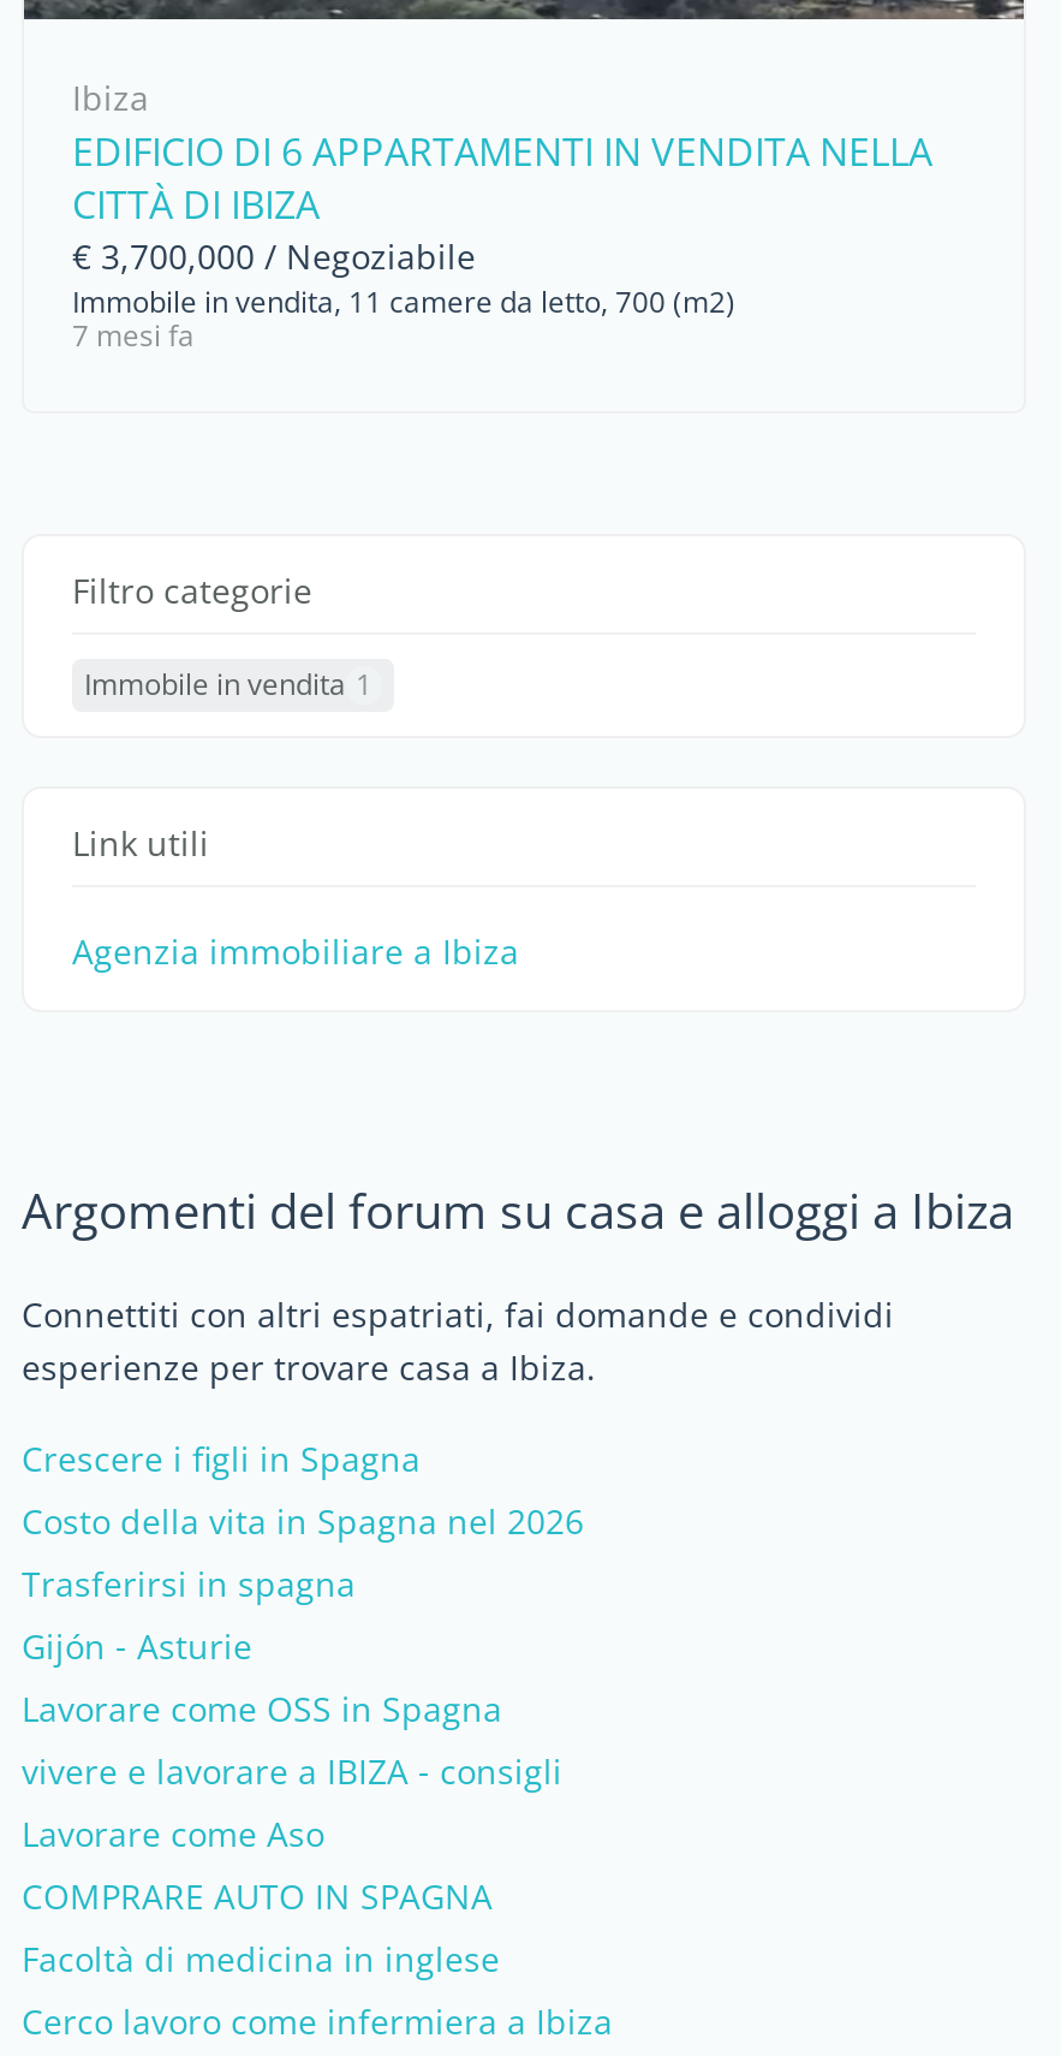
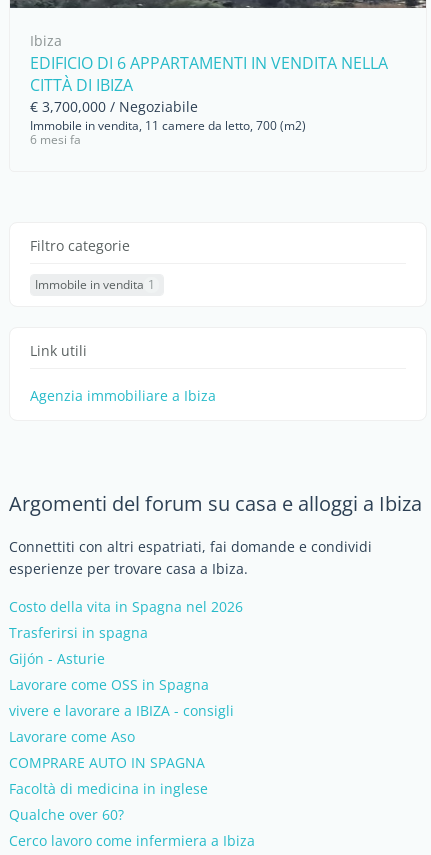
[72,315,195,356] 7 mesi fa -> [30,131,81,148] 6 mesi fa
[22,1436,421,1481] Crescere i figli in Spagna -> none
moved [22,1498,584,1981] -> [9,597,243,798]: Costo della vita in Spagna nel 2026 | Trasferirsi in spagna | Gijón - Asturie | Lavorare come OSS in Spagna | vivere e lavorare a IBIZA - consigli | Lavorare come Aso | COMPRARE AUTO IN SPAGNA | Facoltà di medicina in inglese
none -> [9,805,124,824] Qualche over 60?

